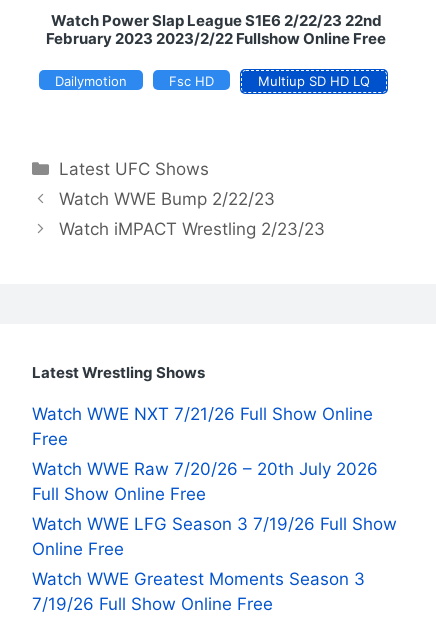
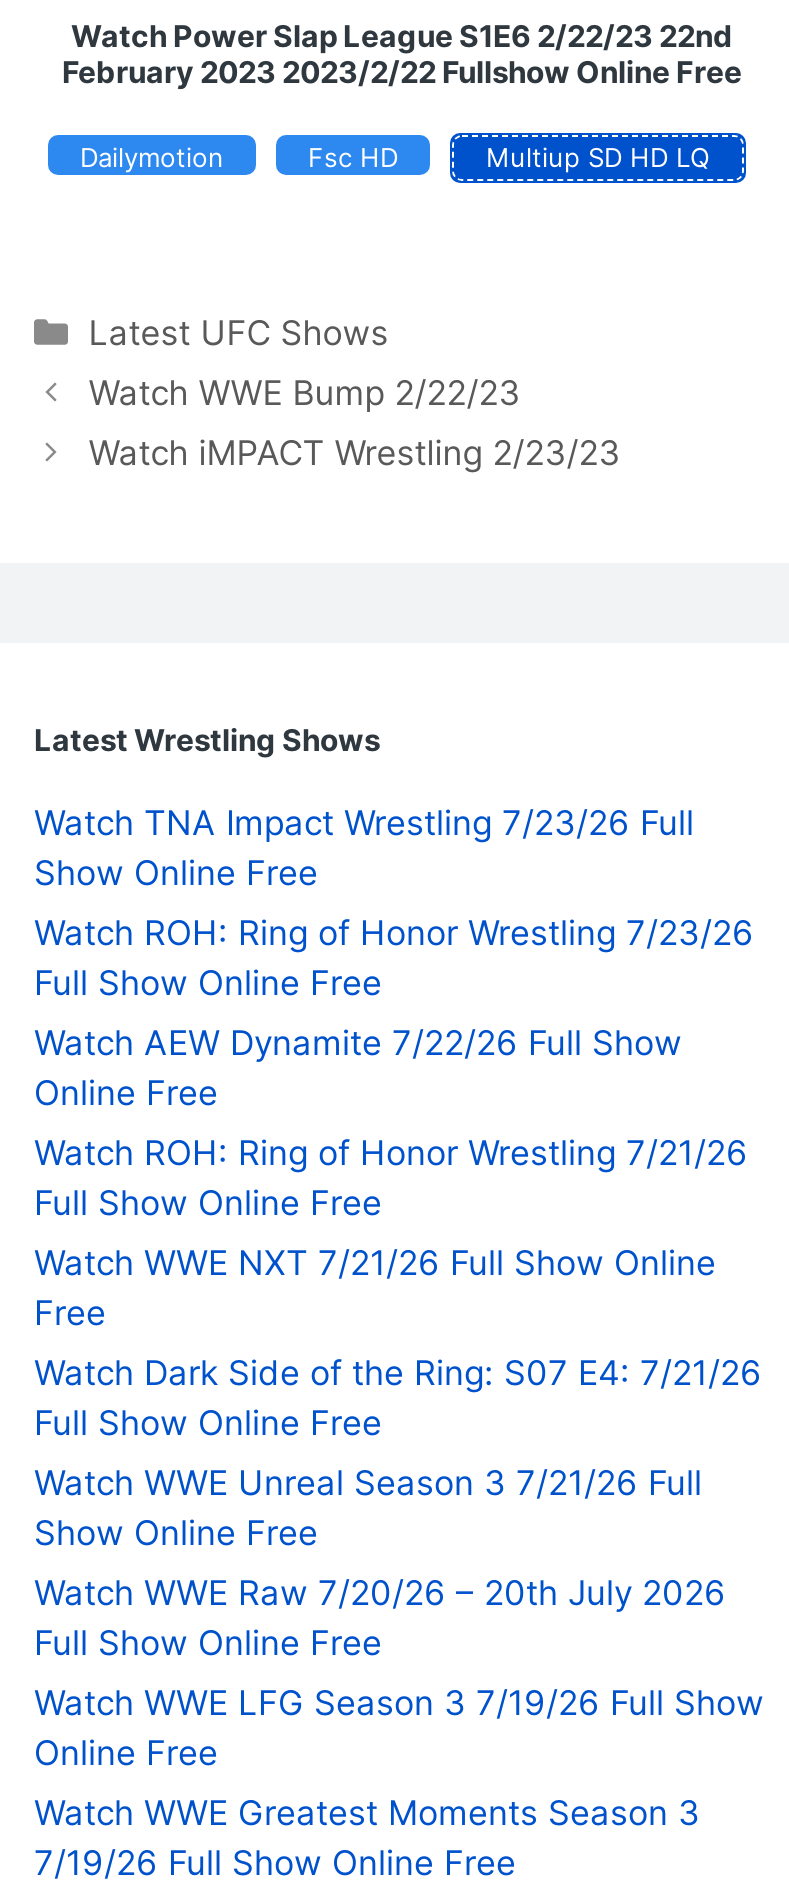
none -> [34,803,754,1223] Watch TNA Impact Wrestling 7/23/26 Full | Show Online Free | Watch ROH: Ring of Honor Wrestling 7/23/26 | Full Show Online Free | Watch AEW Dynamite 7/22/26 Full Show | Online Free | Watch ROH: Ring of Honor Wrestling 7/21/26 | Full Show Online Free
none -> [34,1353,762,1553] Watch Dark Side of the Ring: S07 E4: 7/21/26 | Full Show Online Free | Watch WWE Unreal Season 3 7/21/26 Full | Show Online Free

